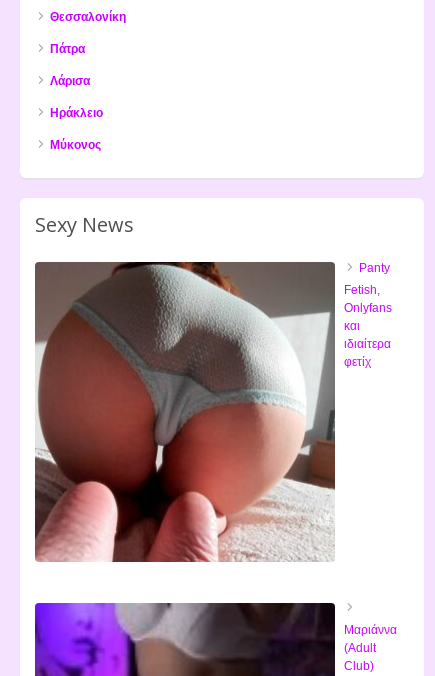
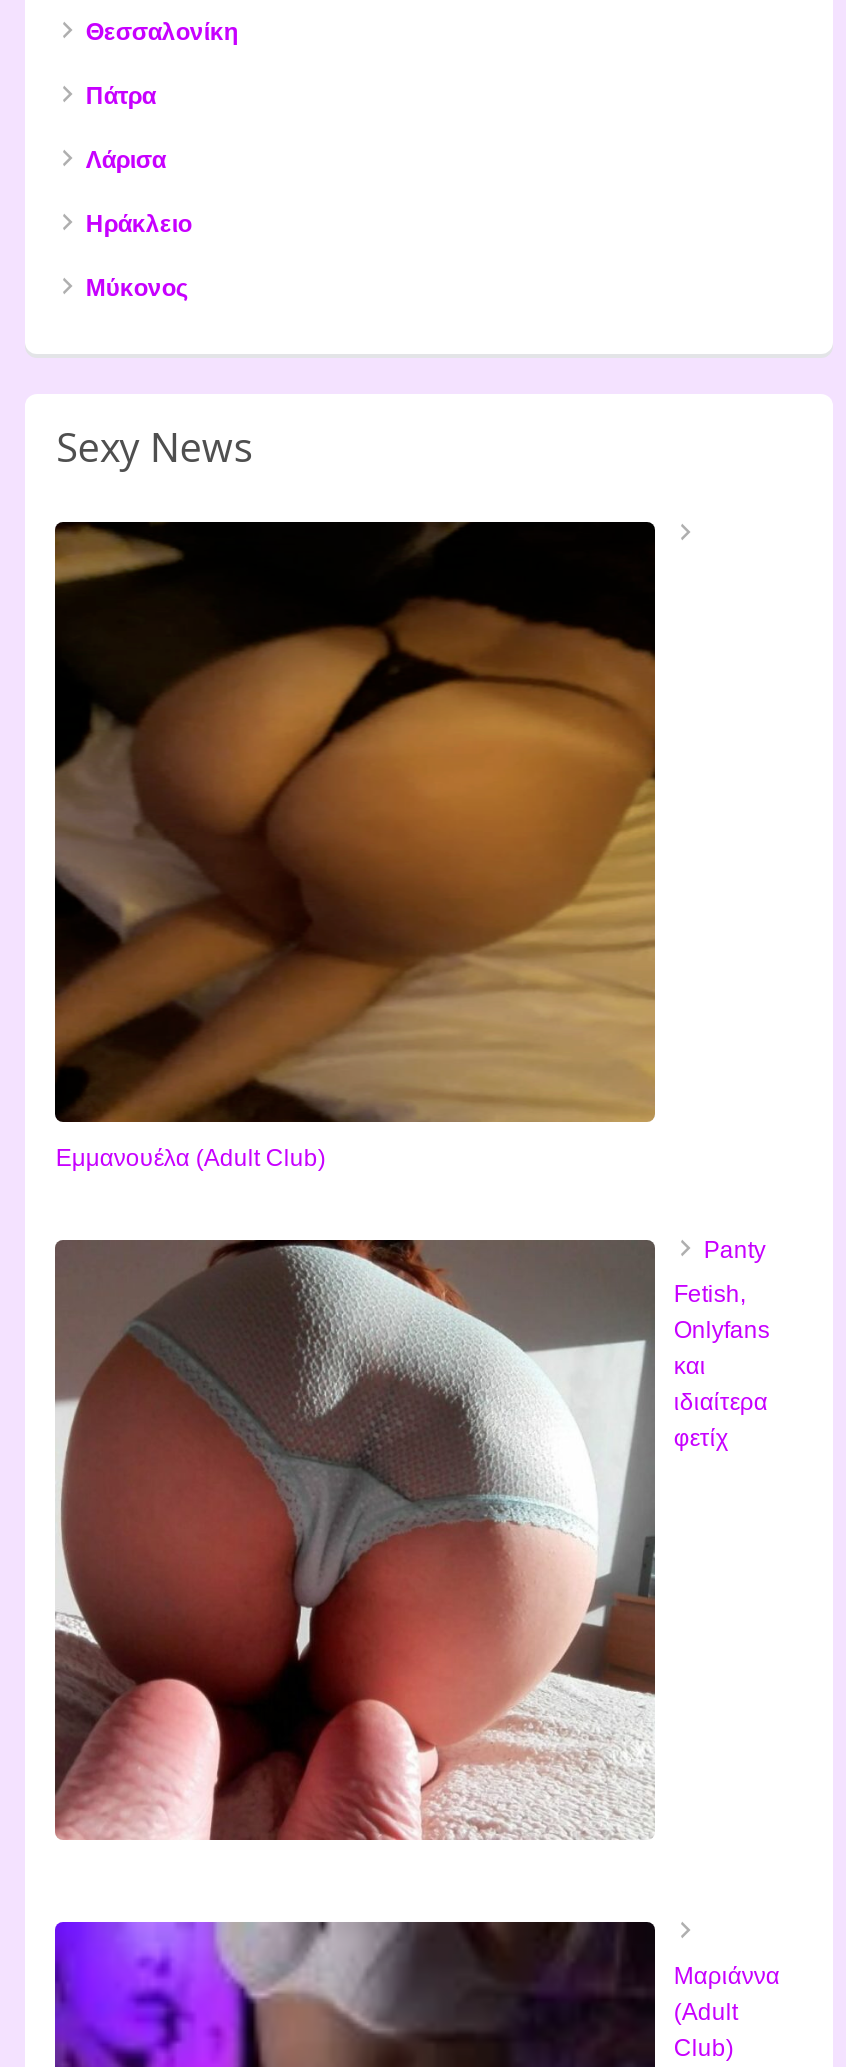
none -> [53,520,657,1173] [image] | Εμμανουέλα (Adult Club)

